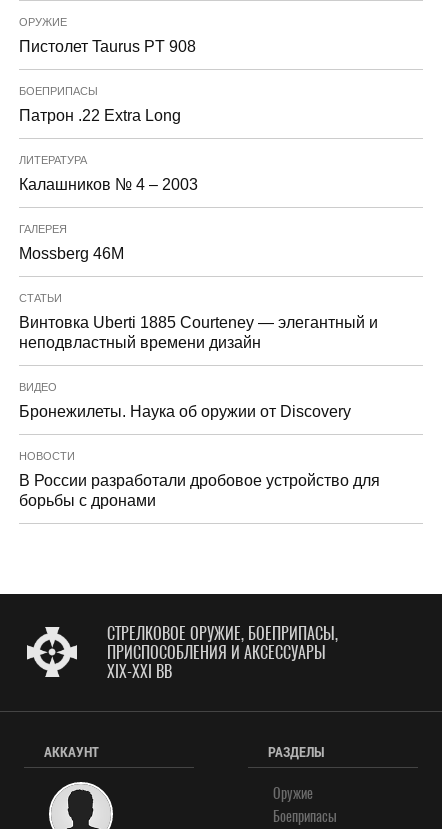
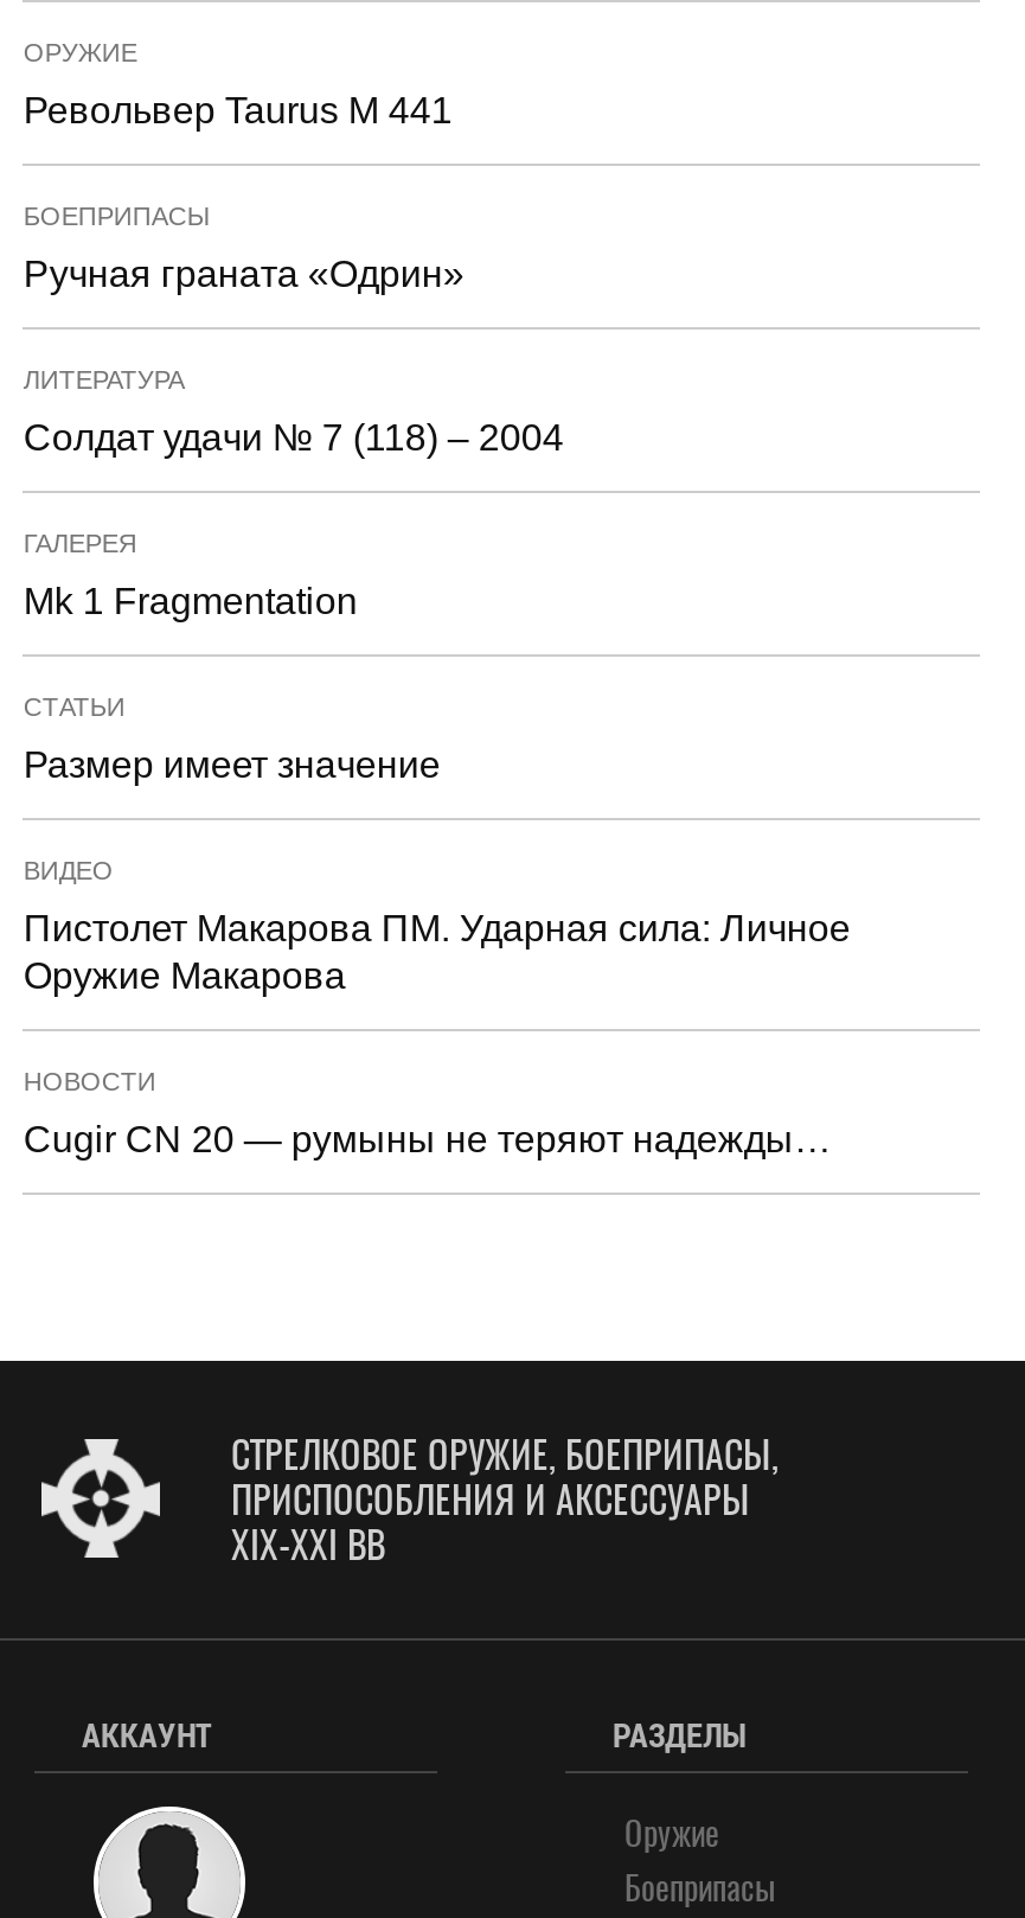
[19,38,196,55] Пистолет Taurus PT 908 -> [23,90,452,130] Револьвер Taurus M 441
[19,107,181,124] Патрон .22 Extra Long -> [23,254,464,294] Ручная граната «Одрин»
[19,176,198,193] Калашников № 4 – 2003 -> [23,417,564,458] Солдат удачи № 7 (118) – 2004
[19,245,124,262] Mossberg 46M -> [23,581,358,621] Mk 1 Fragmentation
[19,314,378,351] Винтовка Uberti 1885 Courteney — элегантный и | неподвластный времени дизайн -> [23,744,441,785] Размер имеет значение
[19,403,351,420] Бронежилеты. Наука об оружии от Discovery -> [23,908,851,996] Пистолет Макарова ПМ. Ударная сила: Личное | Оружие Макарова
[19,472,380,509] В России разработали дробовое устройство для | борьбы с дронами -> [23,1119,832,1159] Cugir CN 20 — румыны не теряют надежды…

